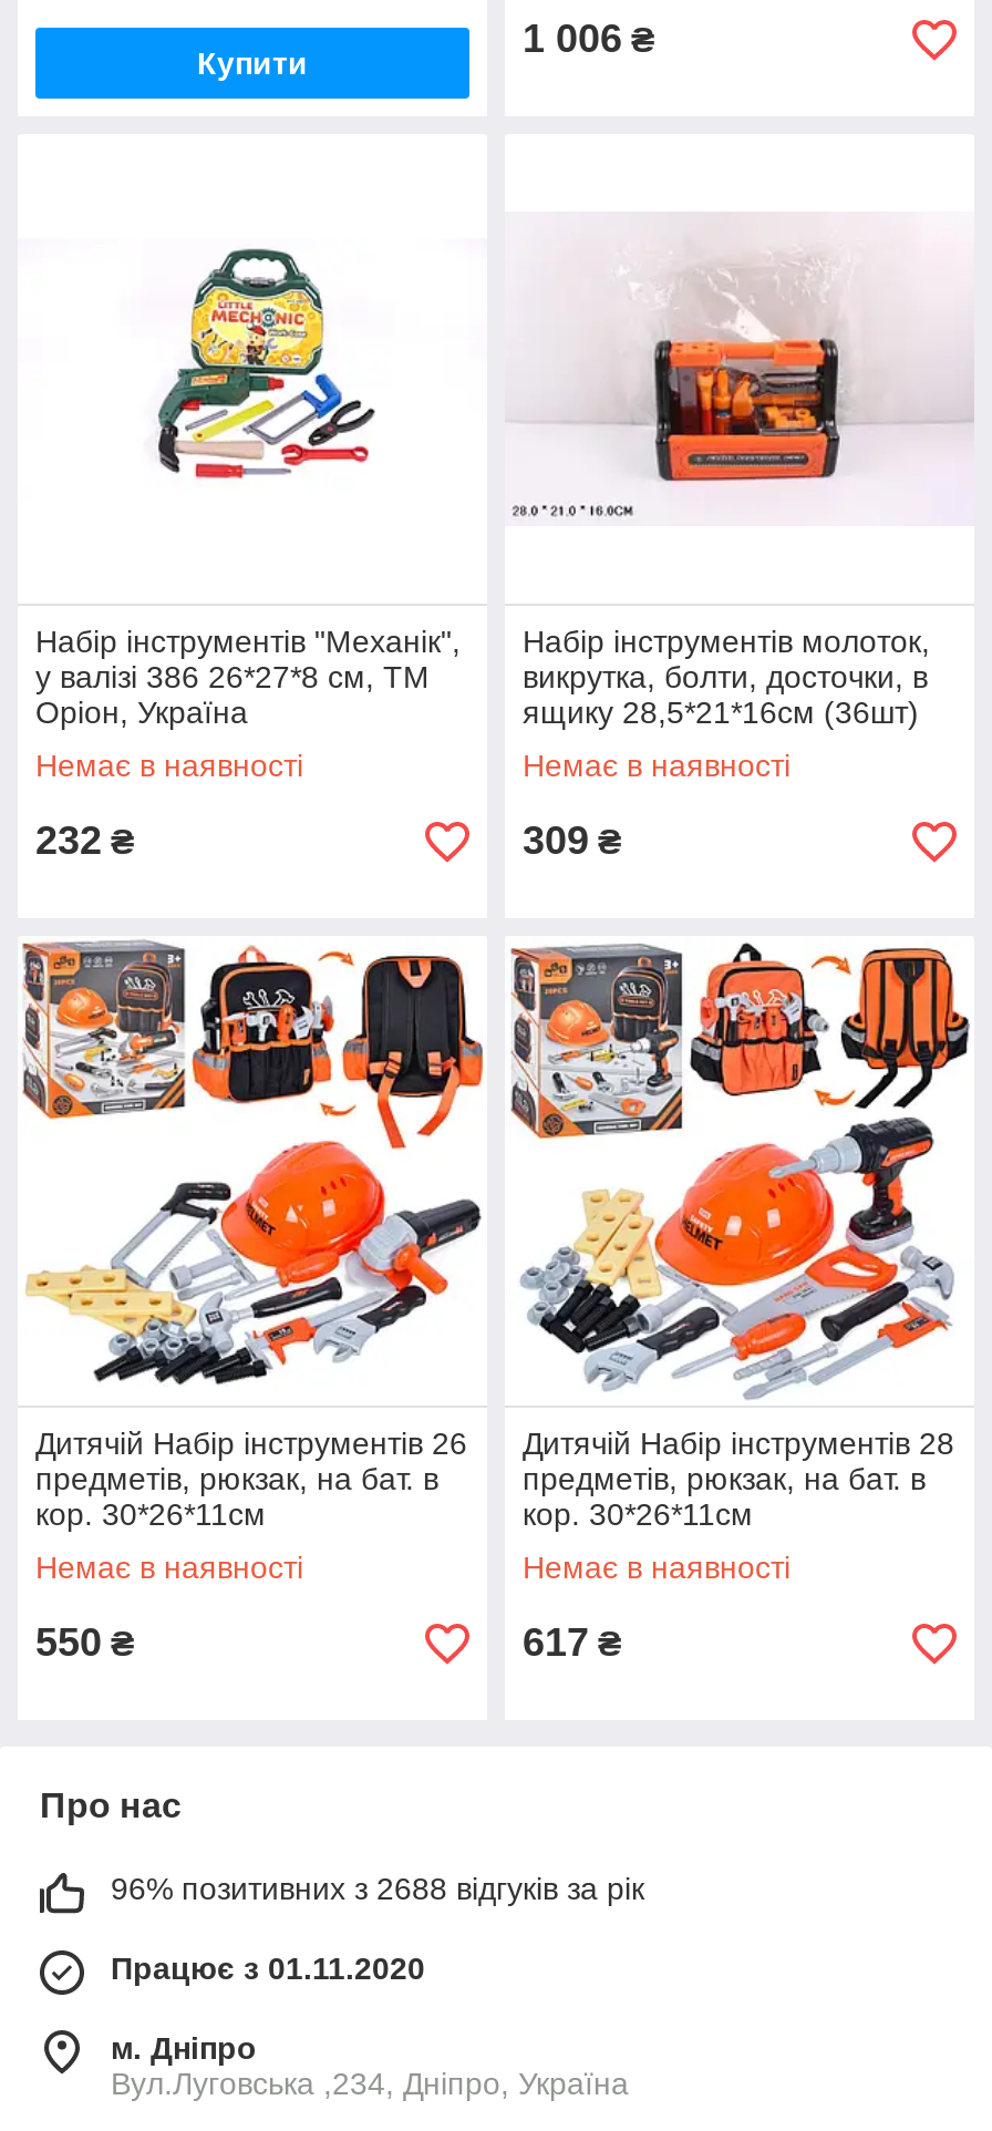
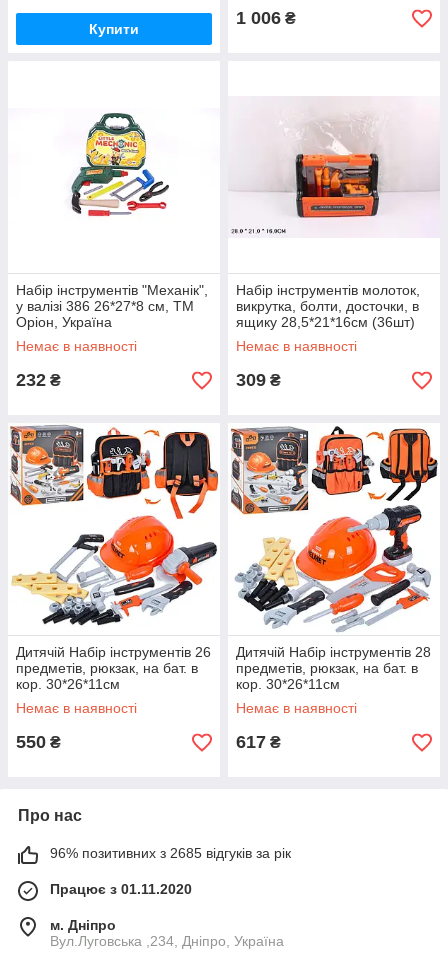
[111,1871,644,1906] 96% позитивних з 2688 відгуків за рік -> [50,845,291,861] 96% позитивних з 2685 відгуків за рік

